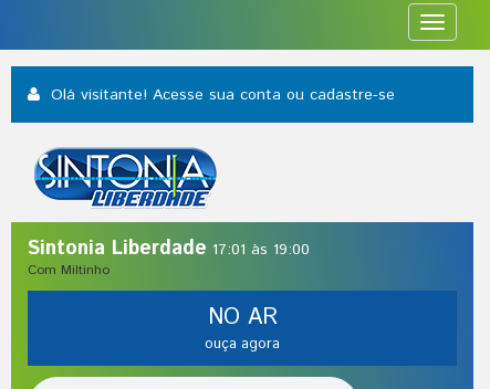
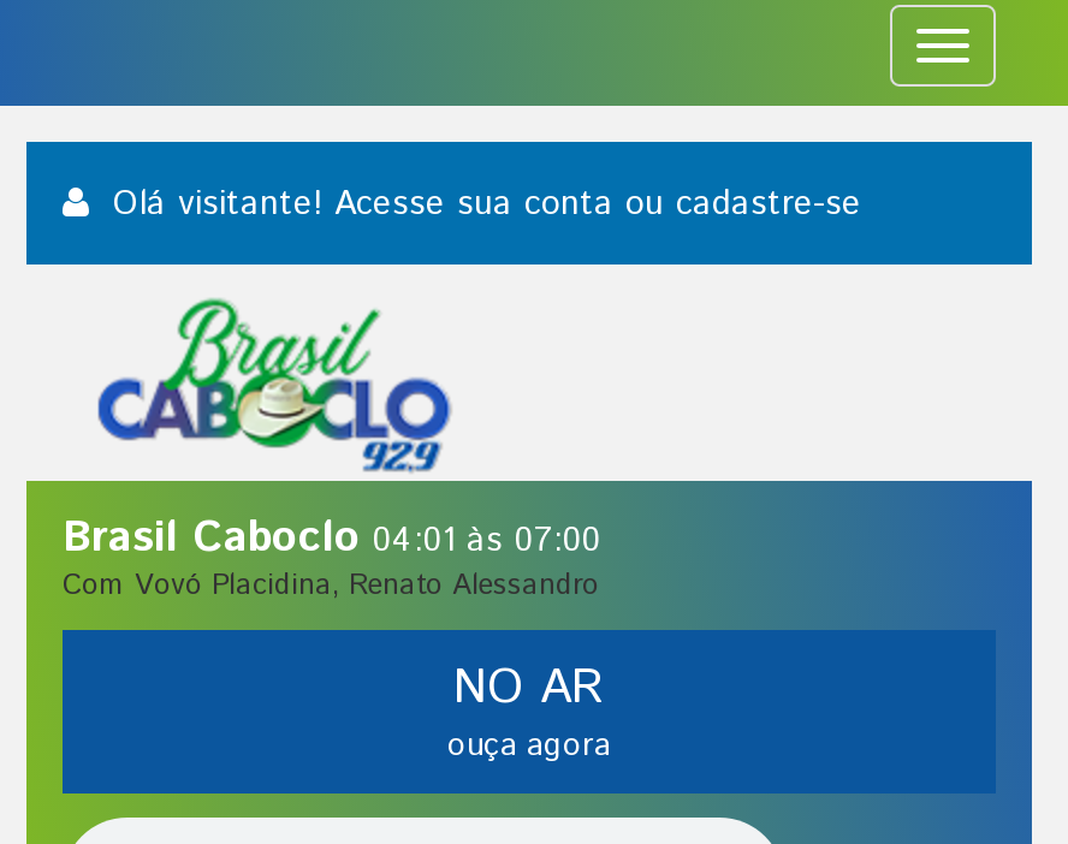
[28,138,310,280] [image] | Sintonia Liberdade 17:01 às 19:00 | Com Miltinho -> [63,296,601,606] [image] | Brasil Caboclo 04:01 às 07:00 | Com Vovó Placidina, Renato Alessandro

